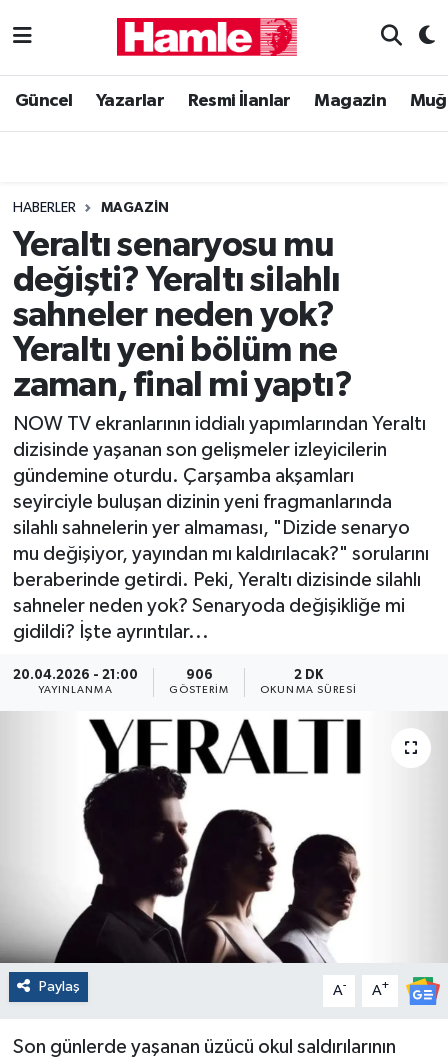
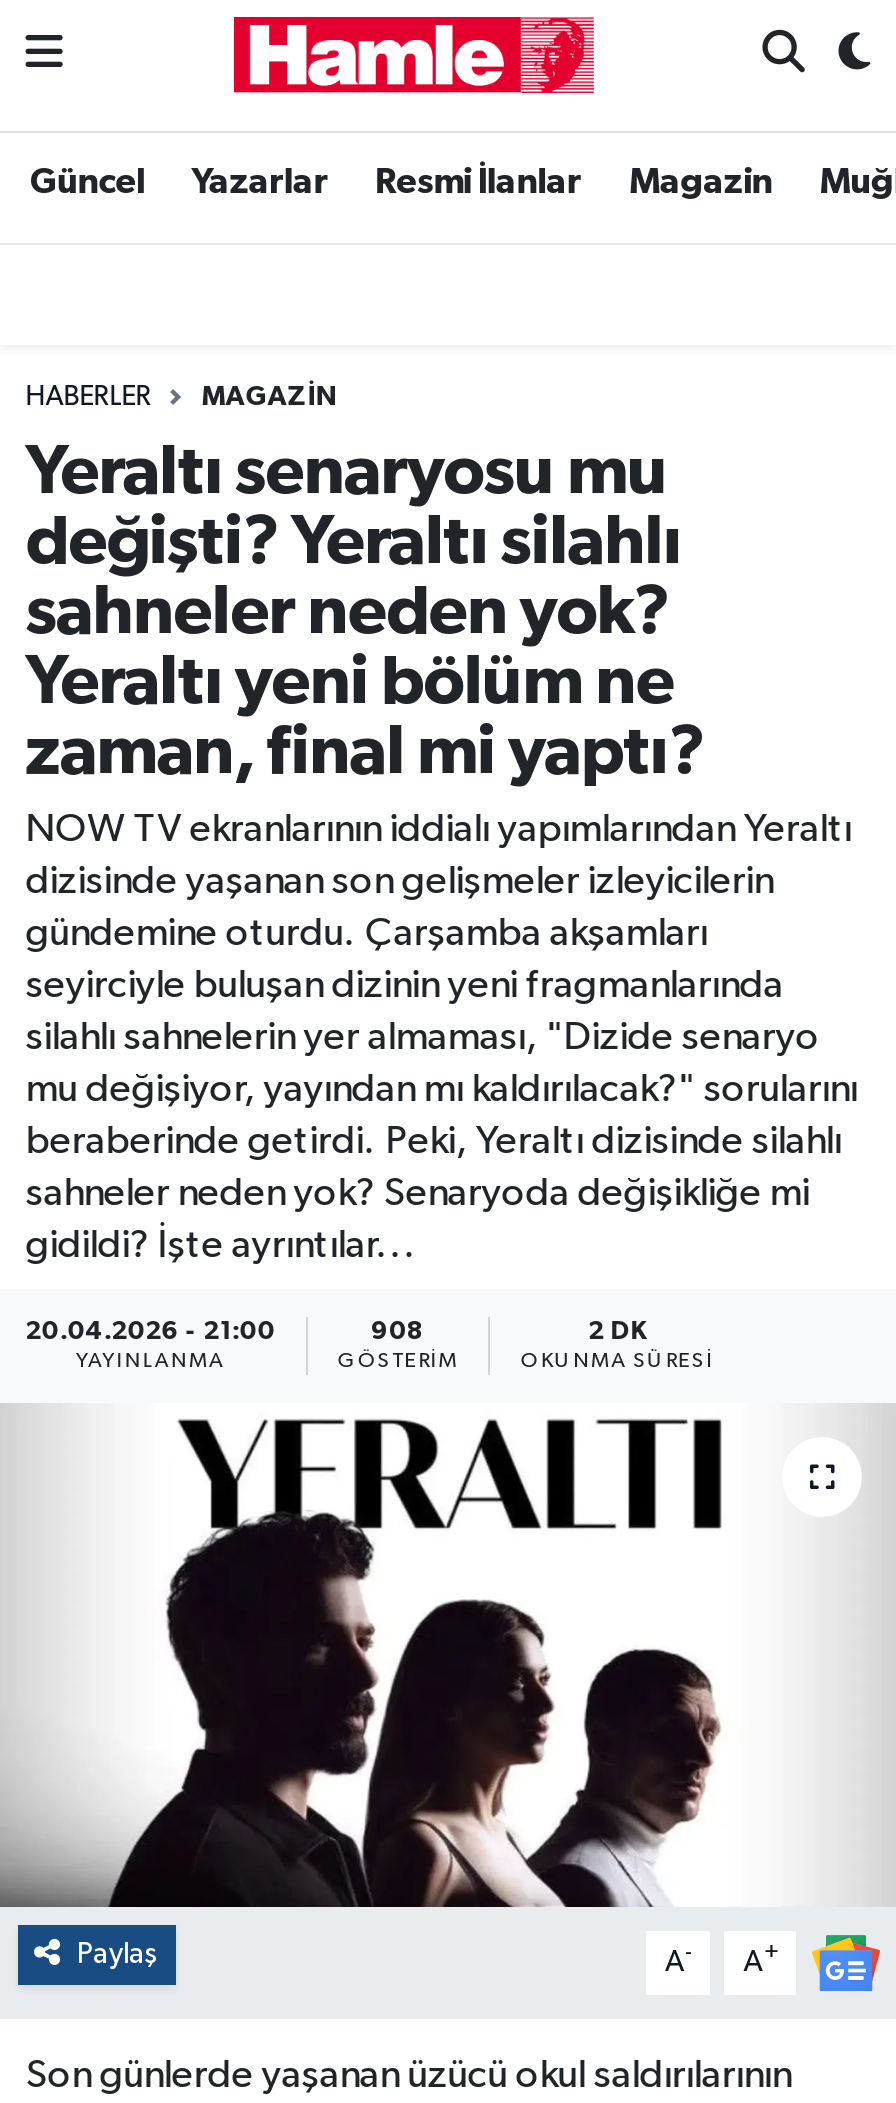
[185,669,212,682] 906 -> [371,1319,425,1345] 908

